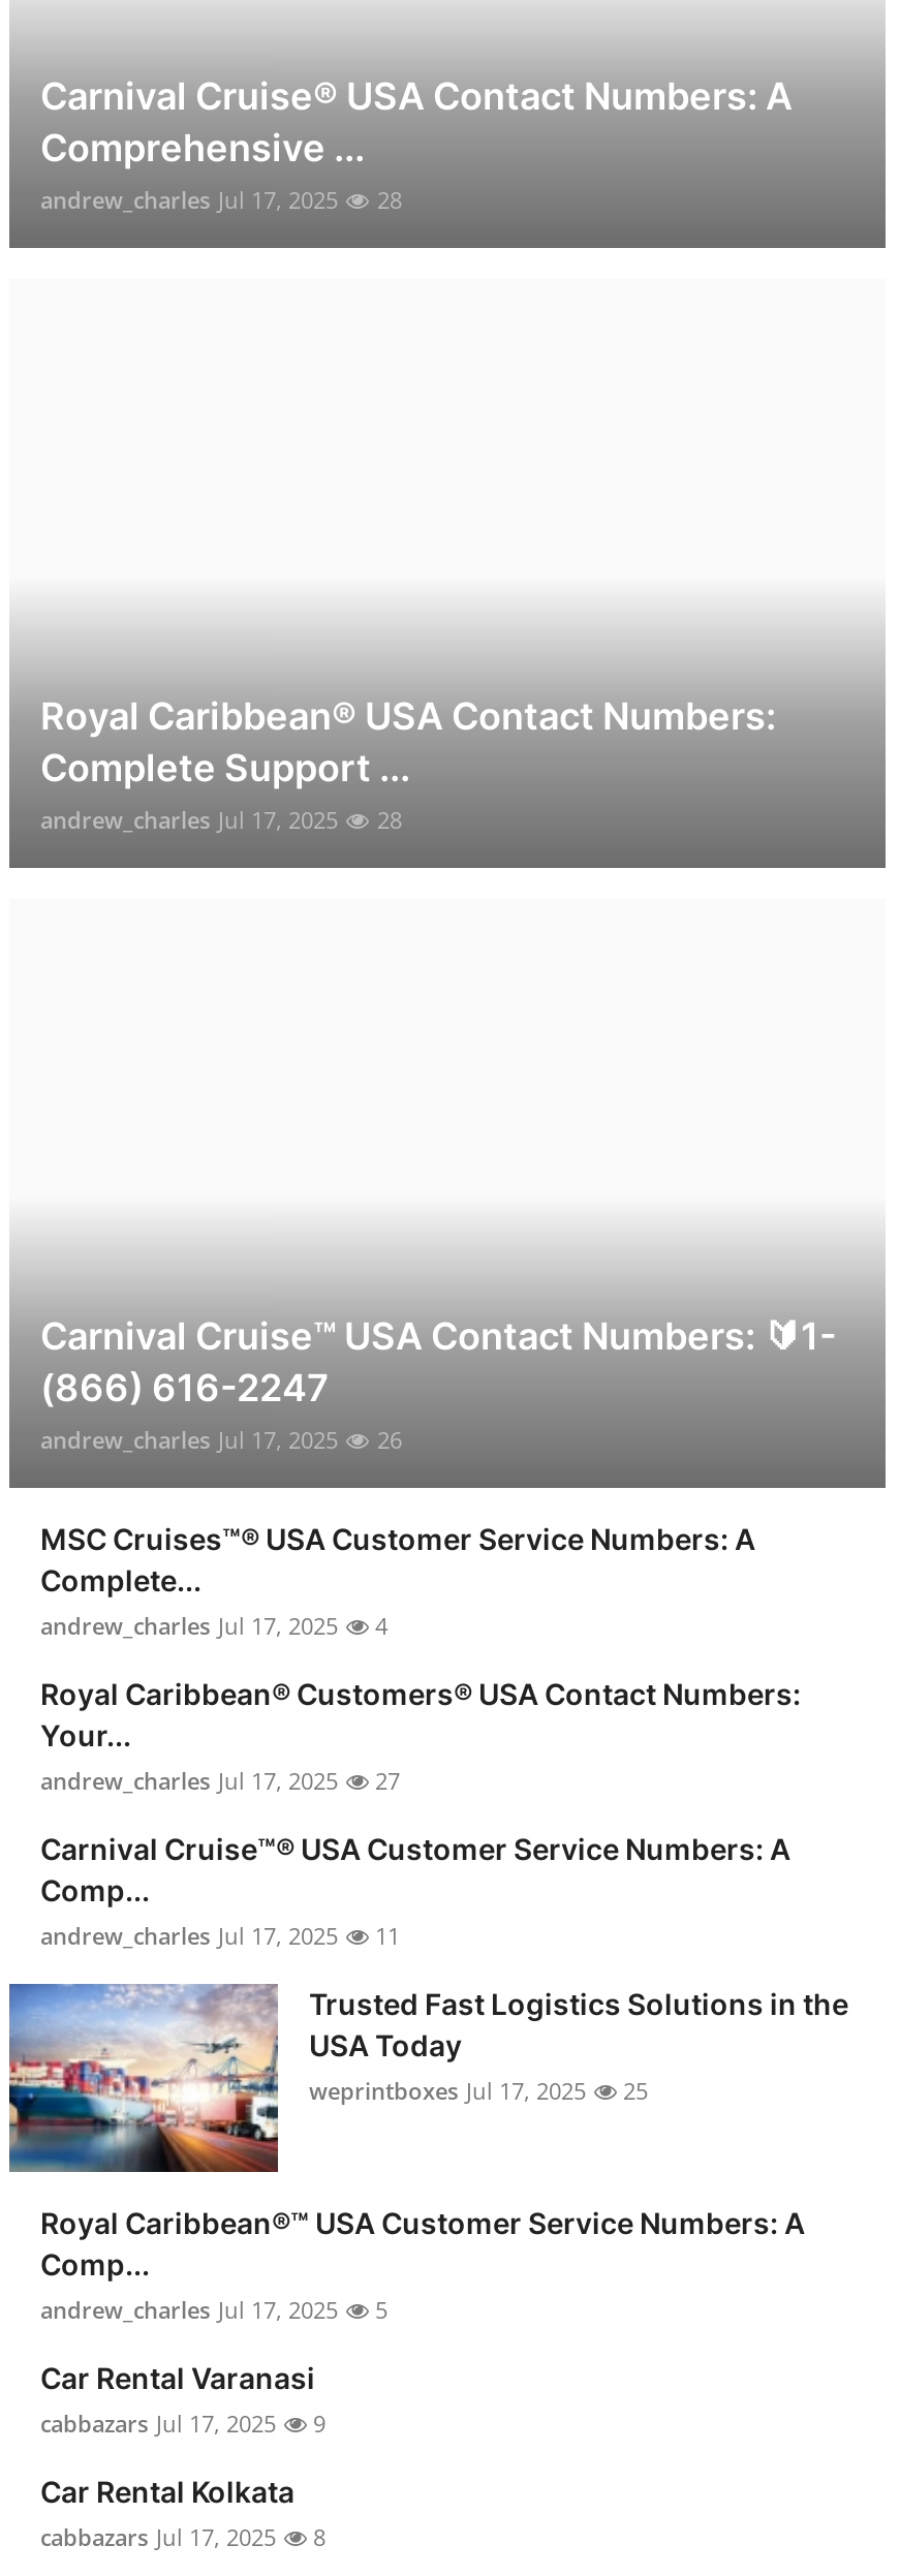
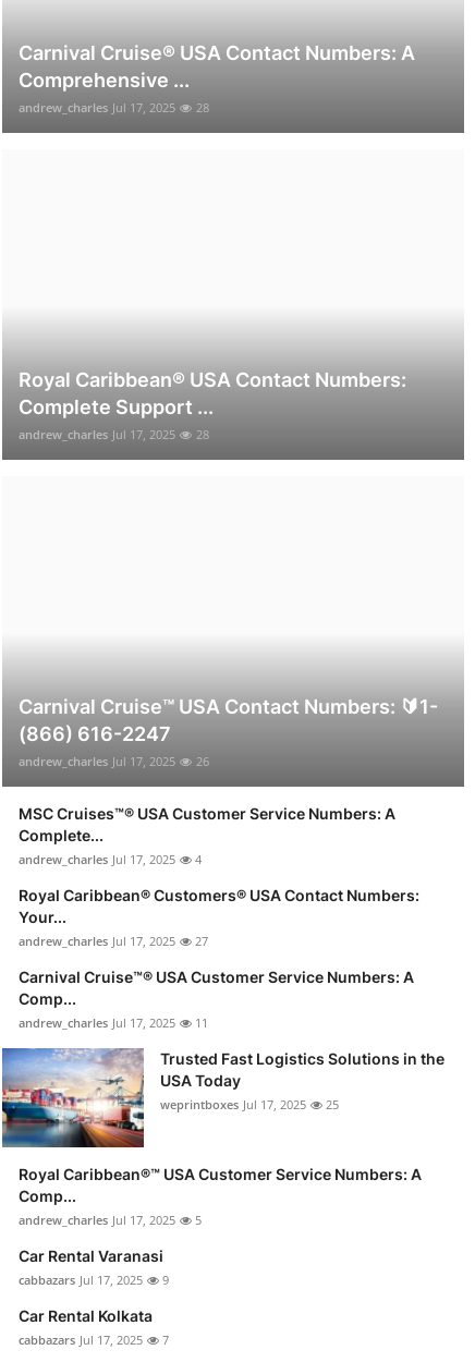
[40,2522,325,2553] cabbazars Jul 17, 2025 8 -> [19,1332,169,1348] cabbazars Jul 17, 2025 7

